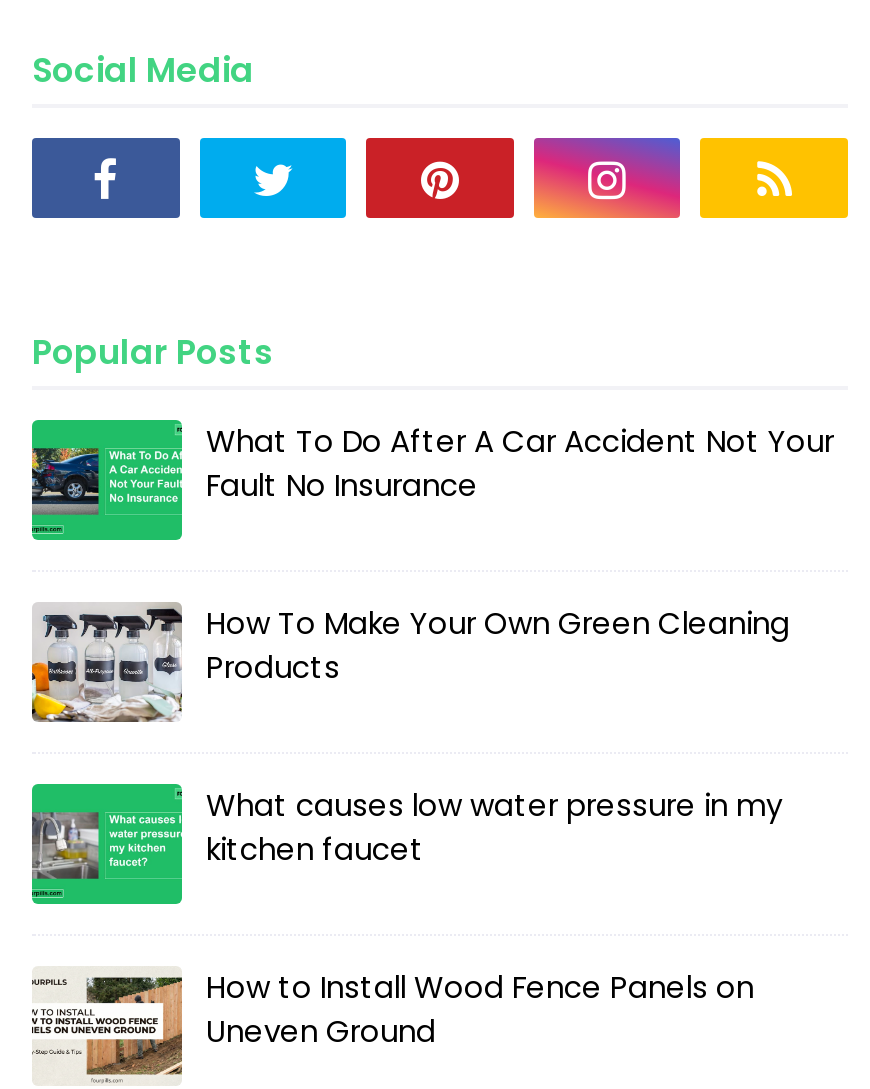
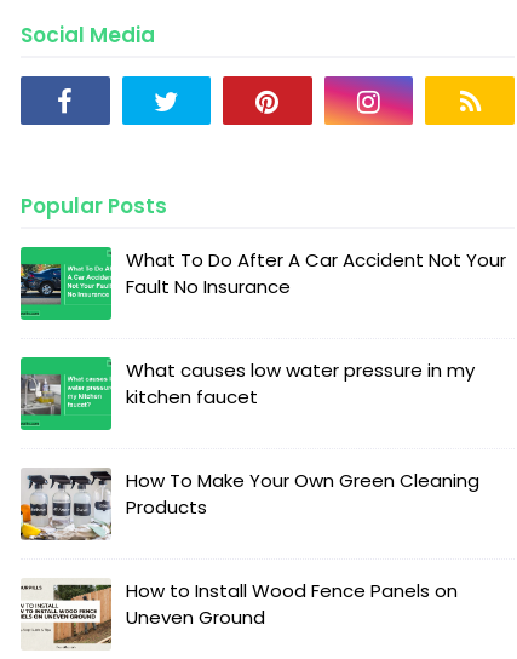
moved [30,602,790,724] -> [19,468,479,541]: [image] | How To Make Your Own Green Cleaning | Products
moved [28,784,782,894] -> [18,357,475,424]: [image] | What causes low water pressure in my | kitchen faucet

